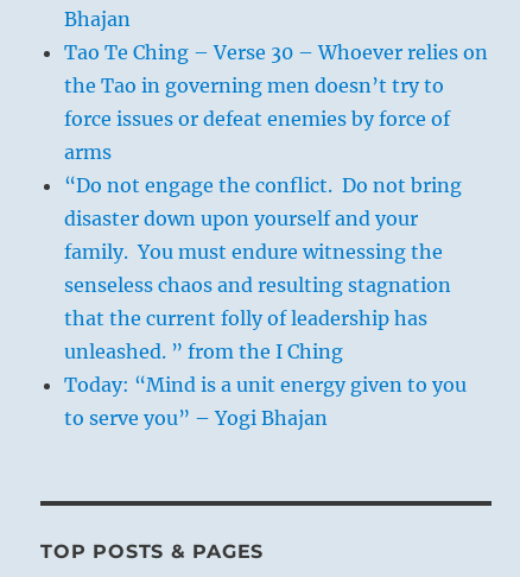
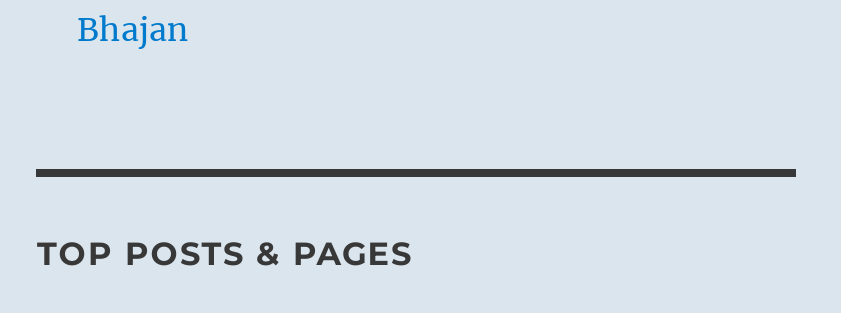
[65,40,489,429] Tao Te Ching – Verse 30 – Whoever relies on | the Tao in governing men doesn’t try to | force issues or defeat enemies by force of | arms | “Do not engage the conflict. Do not bring | disaster down upon yourself and your | family. You must endure witnessing the | senseless chaos and resulting stagnation | that the current folly of leadership has | unleashed. ” from the I Ching | Today: “Mind is a unit energy given to you | to serve you” – Yogi Bhajan -> none

